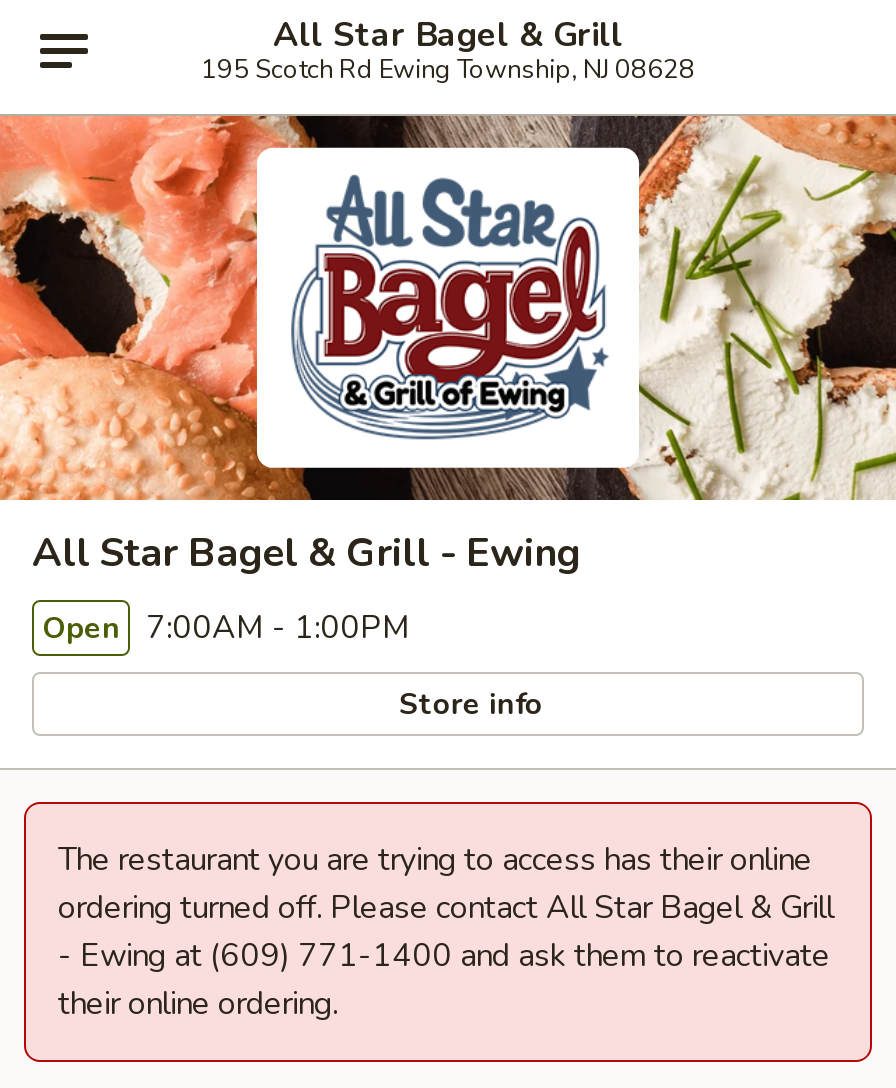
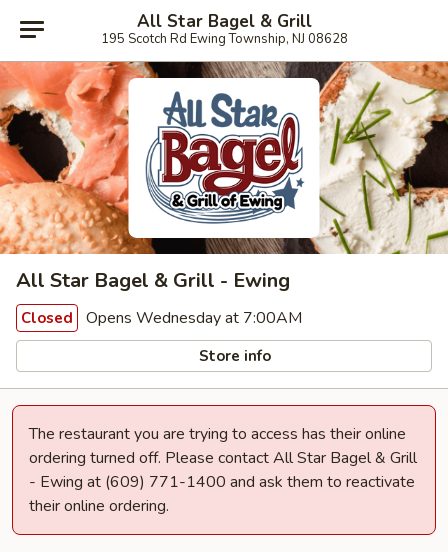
[42,606,410,650] Open 7:00AM - 1:00PM -> [21,307,302,329] Closed Opens Wednesday at 7:00AM

